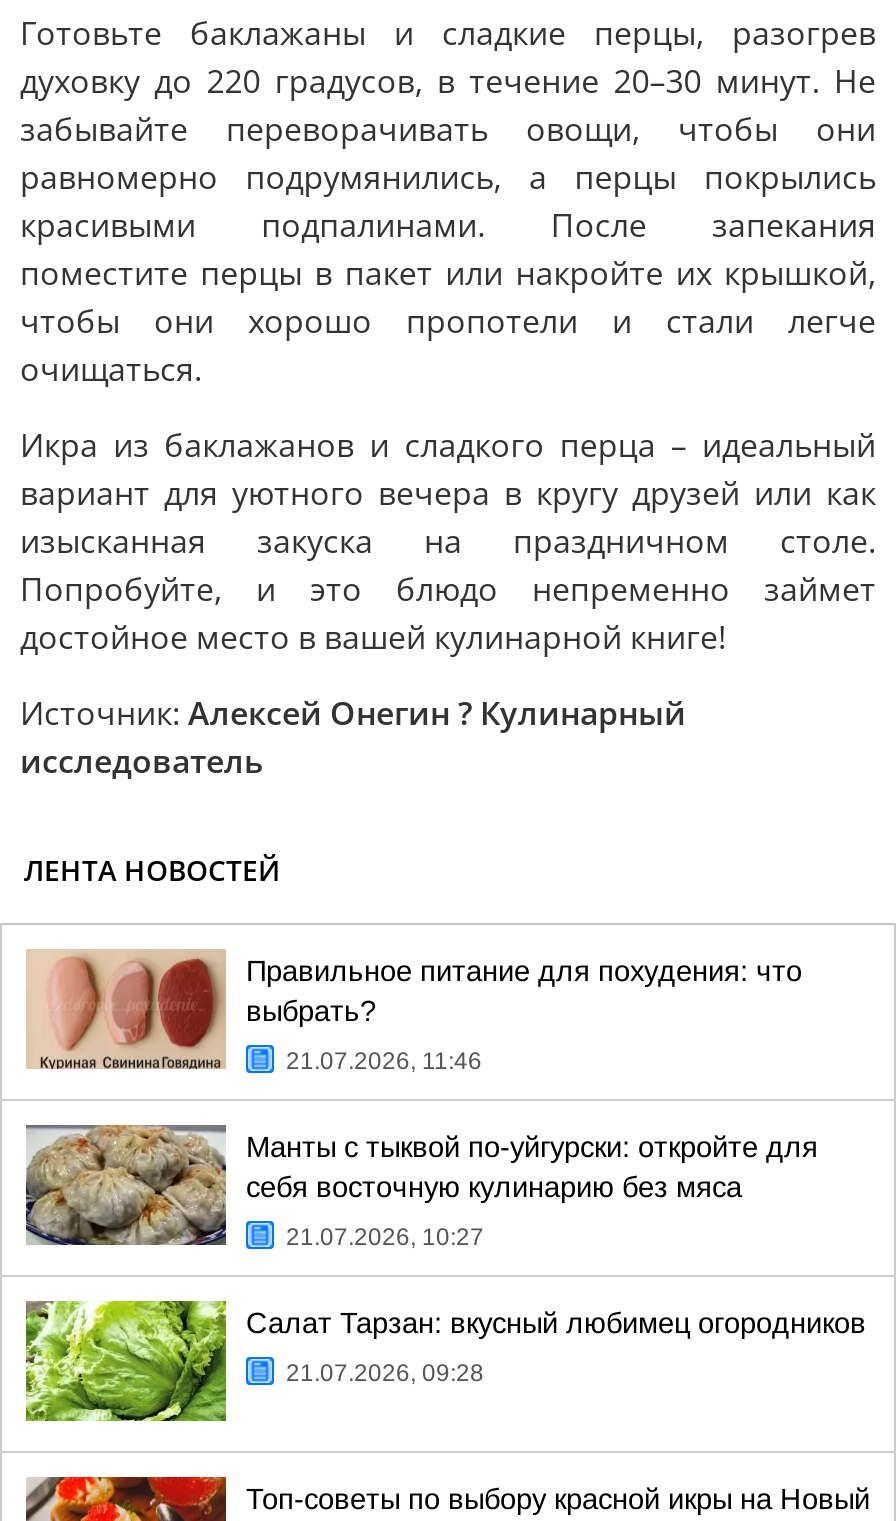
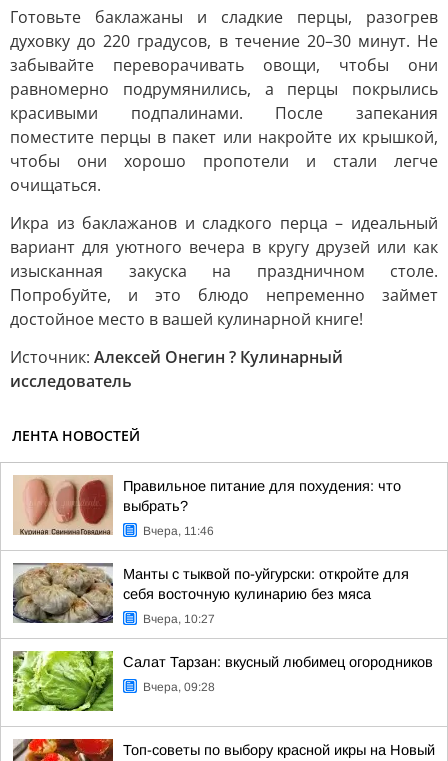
[286,1047,482,1075] 21.07.2026, 11:46 -> [143,524,214,538] Вчера, 11:46
[286,1223,484,1251] 21.07.2026, 10:27 -> [143,612,215,626] Вчера, 10:27
[286,1359,484,1387] 21.07.2026, 09:28 -> [143,680,215,694] Вчера, 09:28

